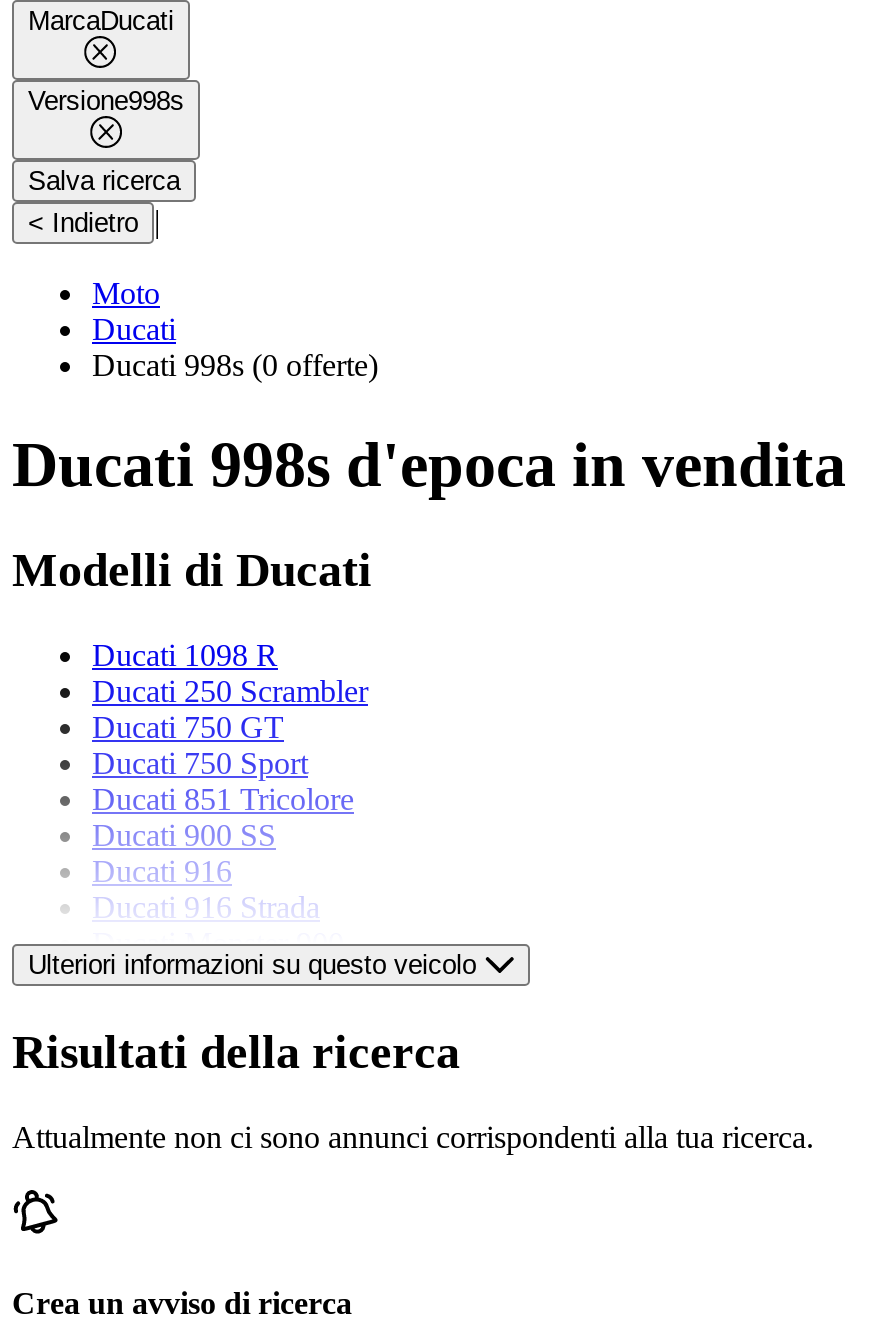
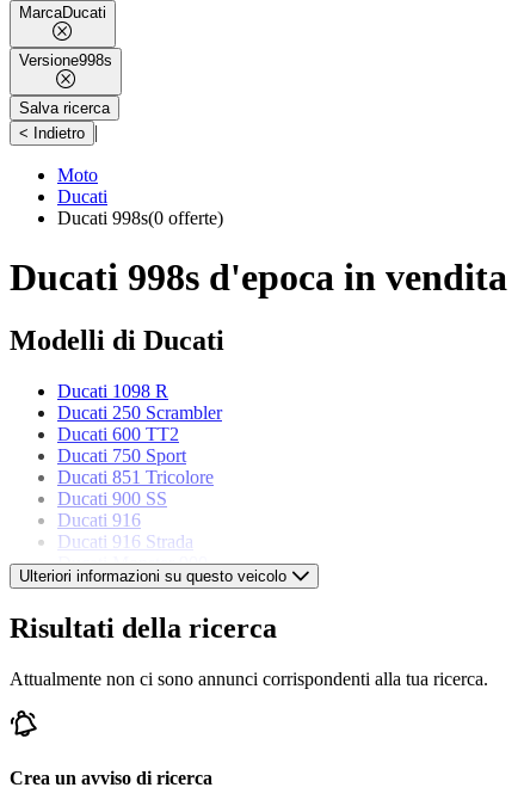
[92,710,284,744] Ducati 750 GT -> [57,424,179,444] Ducati 600 TT2

